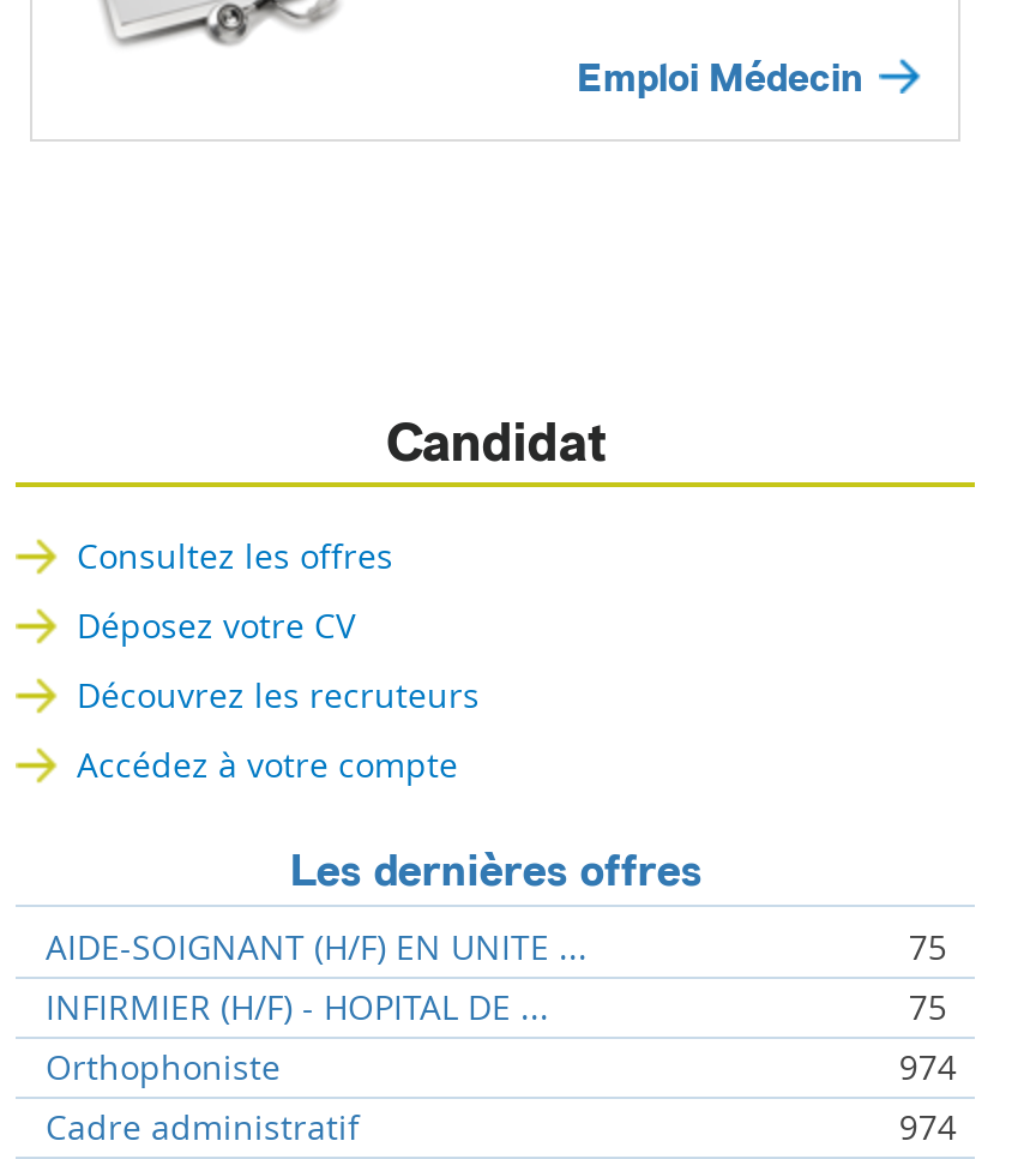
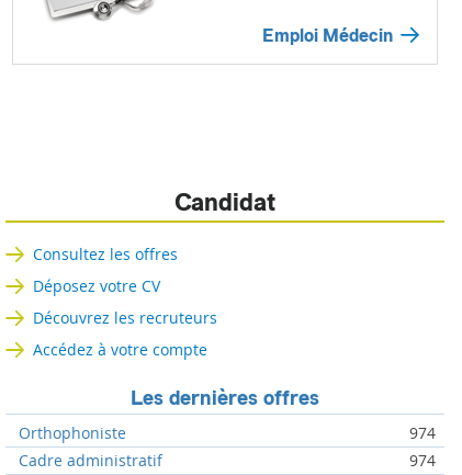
[46,924,947,1029] AIDE-SOIGNANT (H/F) EN UNITE ... | 75 | INFIRMIER (H/F) - HOPITAL DE ... | 75 -> none

